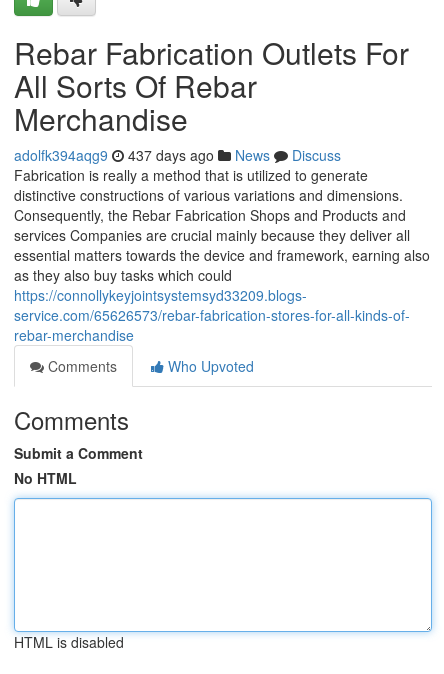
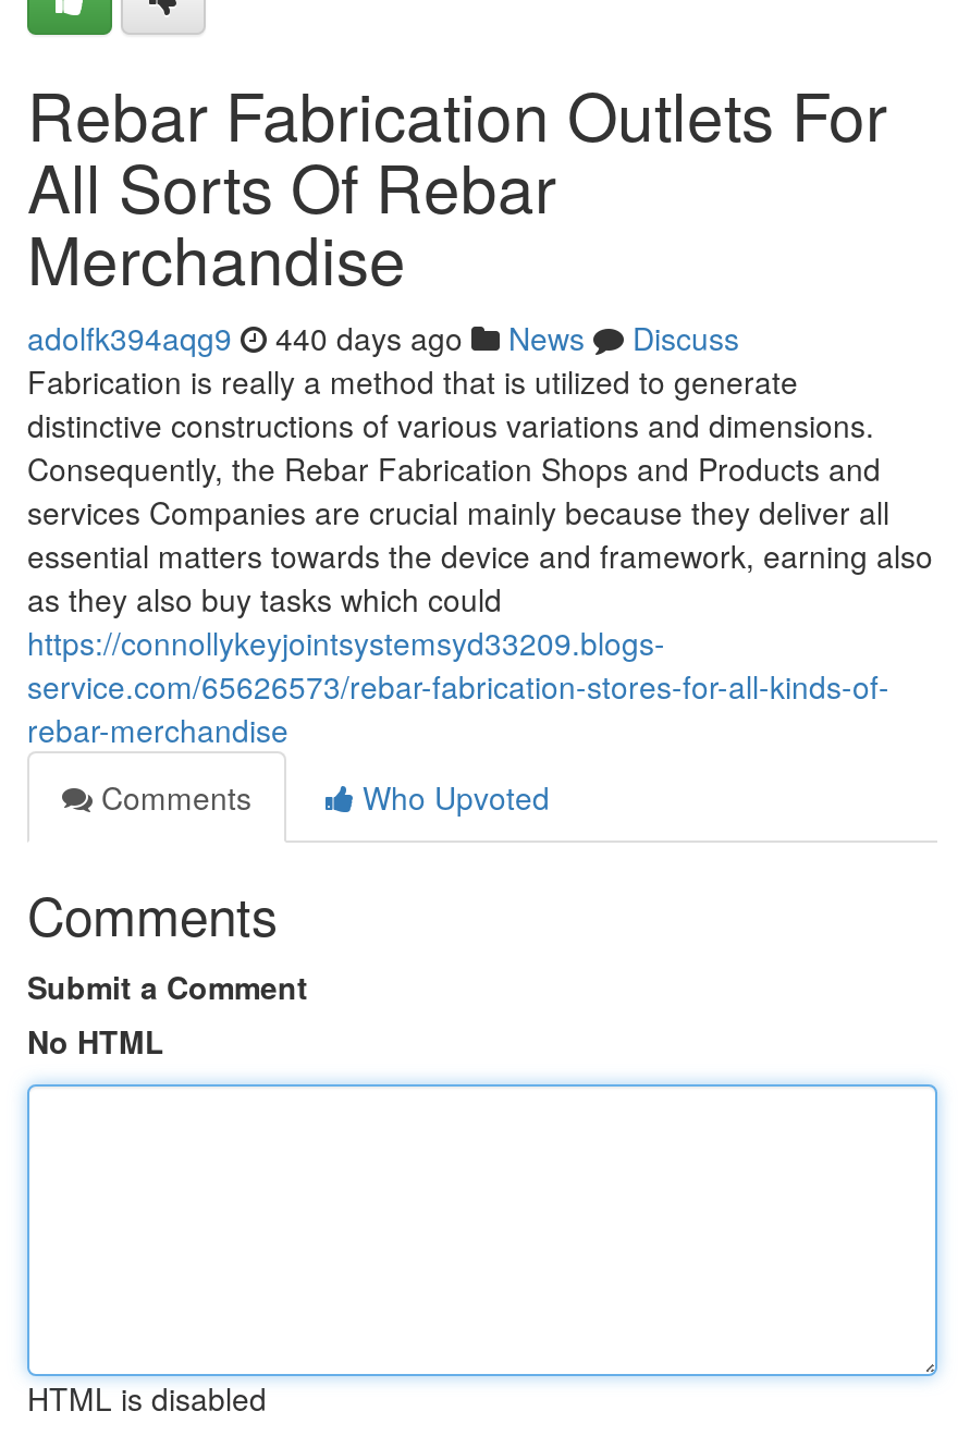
[14,145,341,165] adolfk394aqg9 437 days ago News Discuss -> [27,316,739,359] adolfk394aqg9 440 days ago News Discuss

